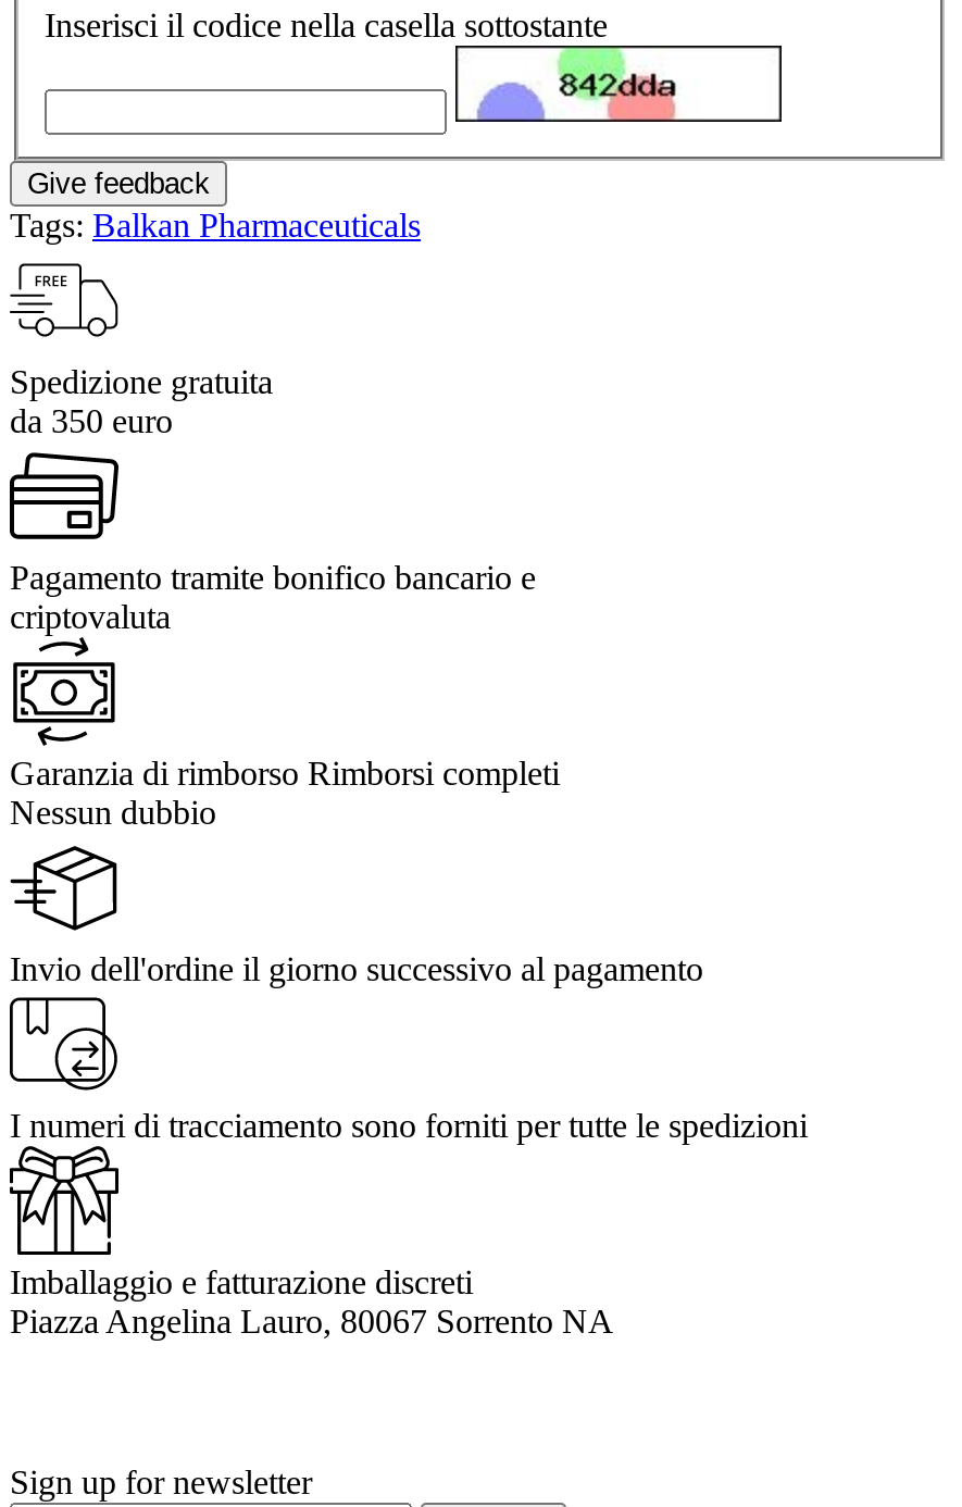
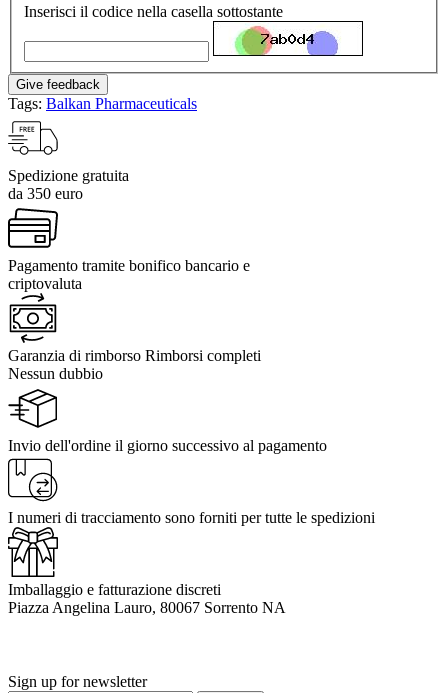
[475,46,727,124] [image] -> [223,22,339,57] [image]

